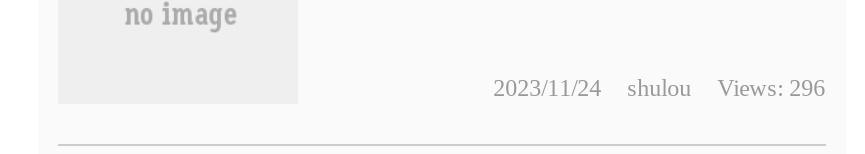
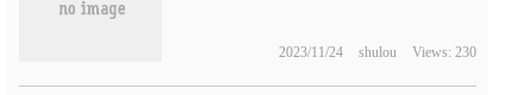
[493,74,825,102] 2023/11/24 shulou Views: 296 -> [278,44,476,60] 2023/11/24 shulou Views: 230

